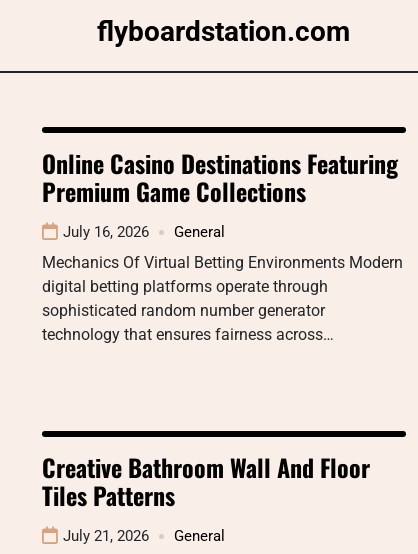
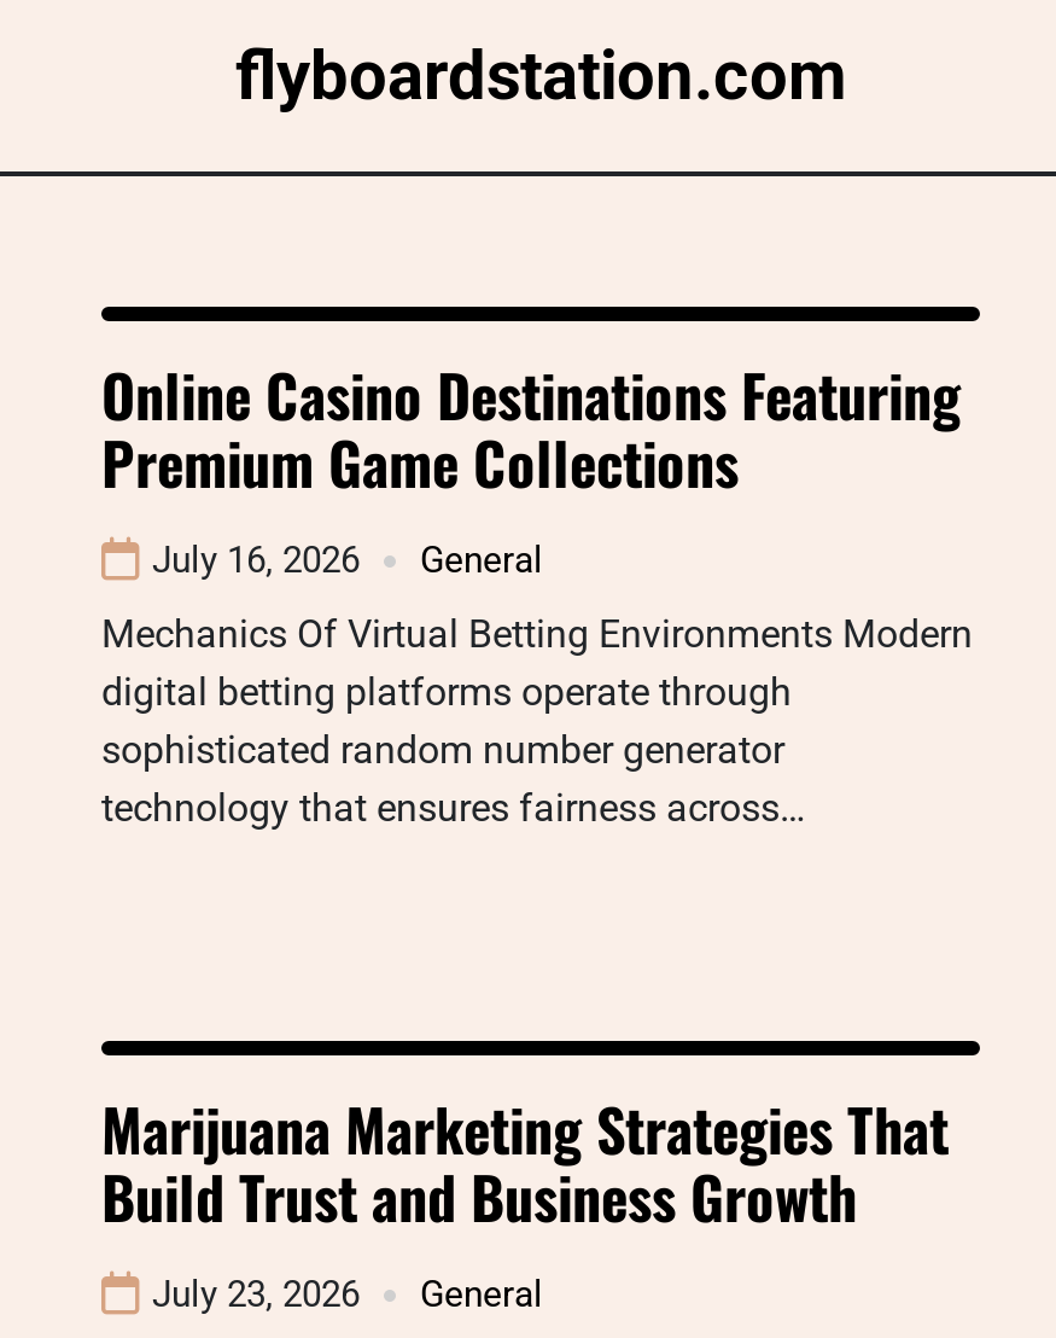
[42,449,370,545] Creative Bathroom Wall And Floor | Tiles Patterns | July 21, 2026 -> [101,1084,949,1316] Marijuana Marketing Strategies That | Build Trust and Business Growth | July 23, 2026

